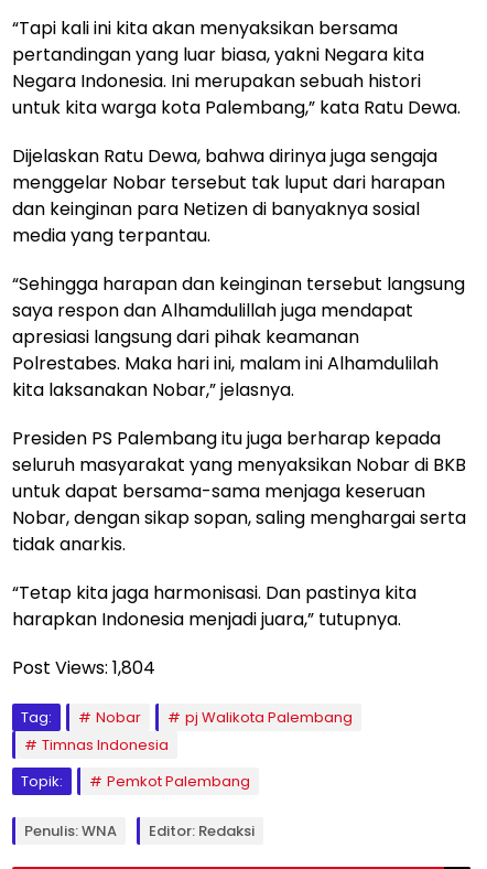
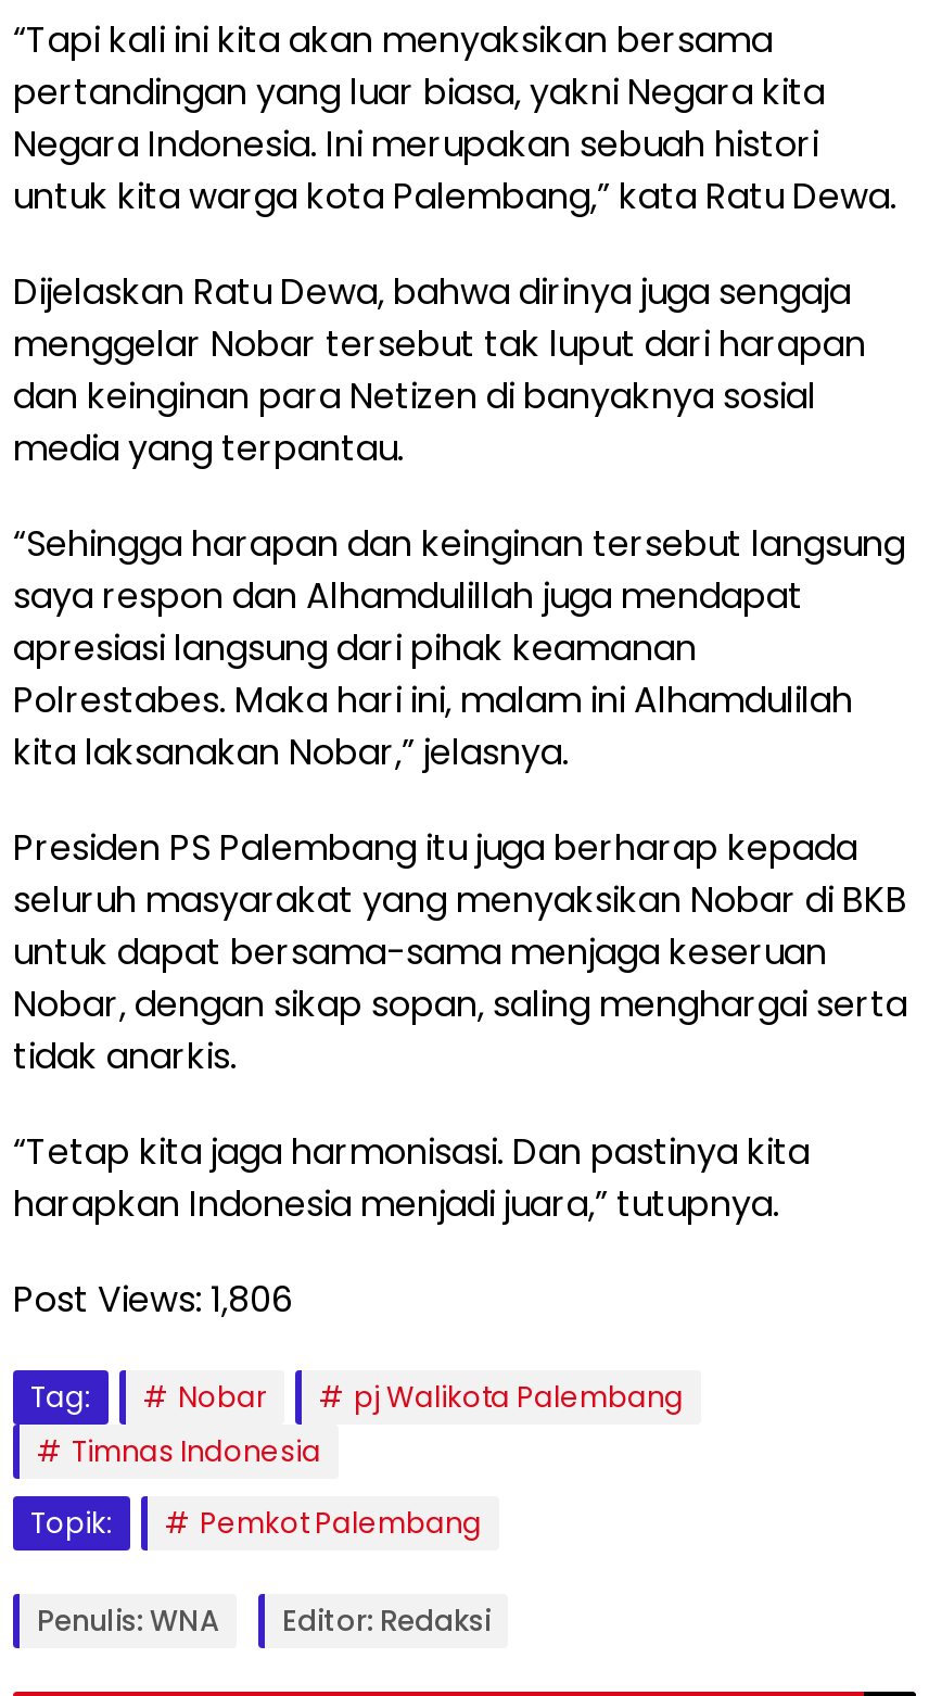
[12,655,155,680] Post Views: 1,804 -> [13,1275,293,1325] Post Views: 1,806

